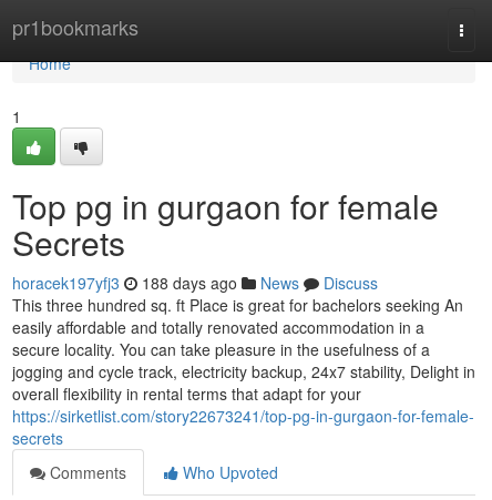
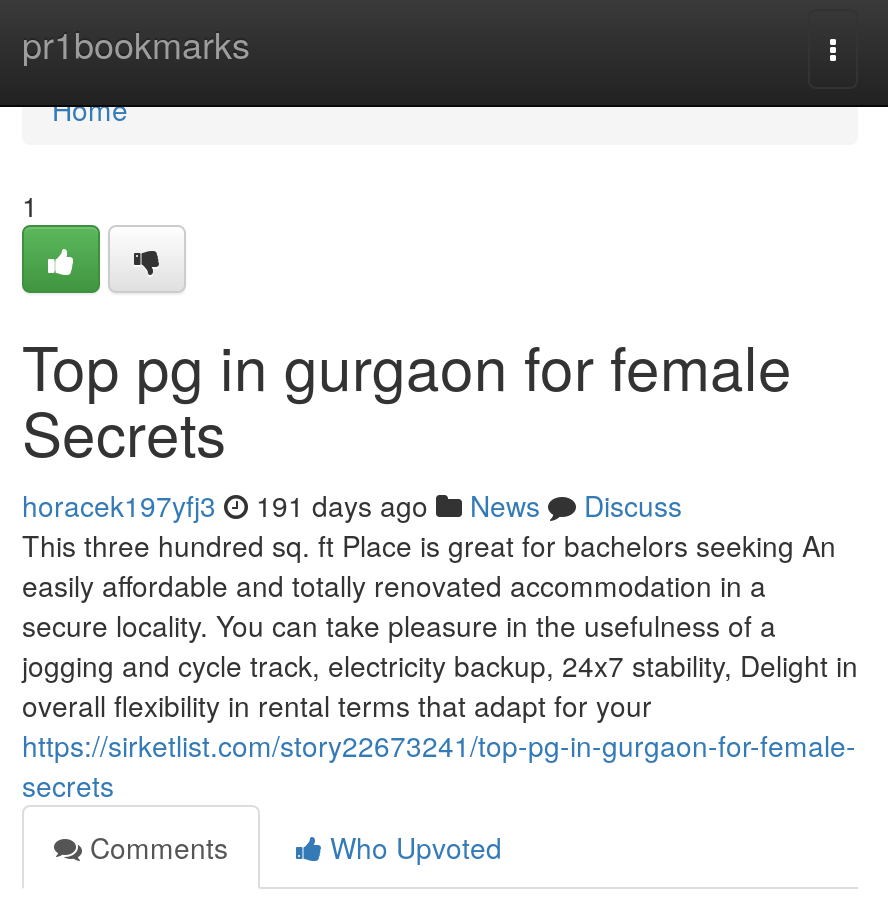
[12,272,378,294] horacek197yfj3 188 days ago News Discuss -> [22,485,682,525] horacek197yfj3 191 days ago News Discuss

